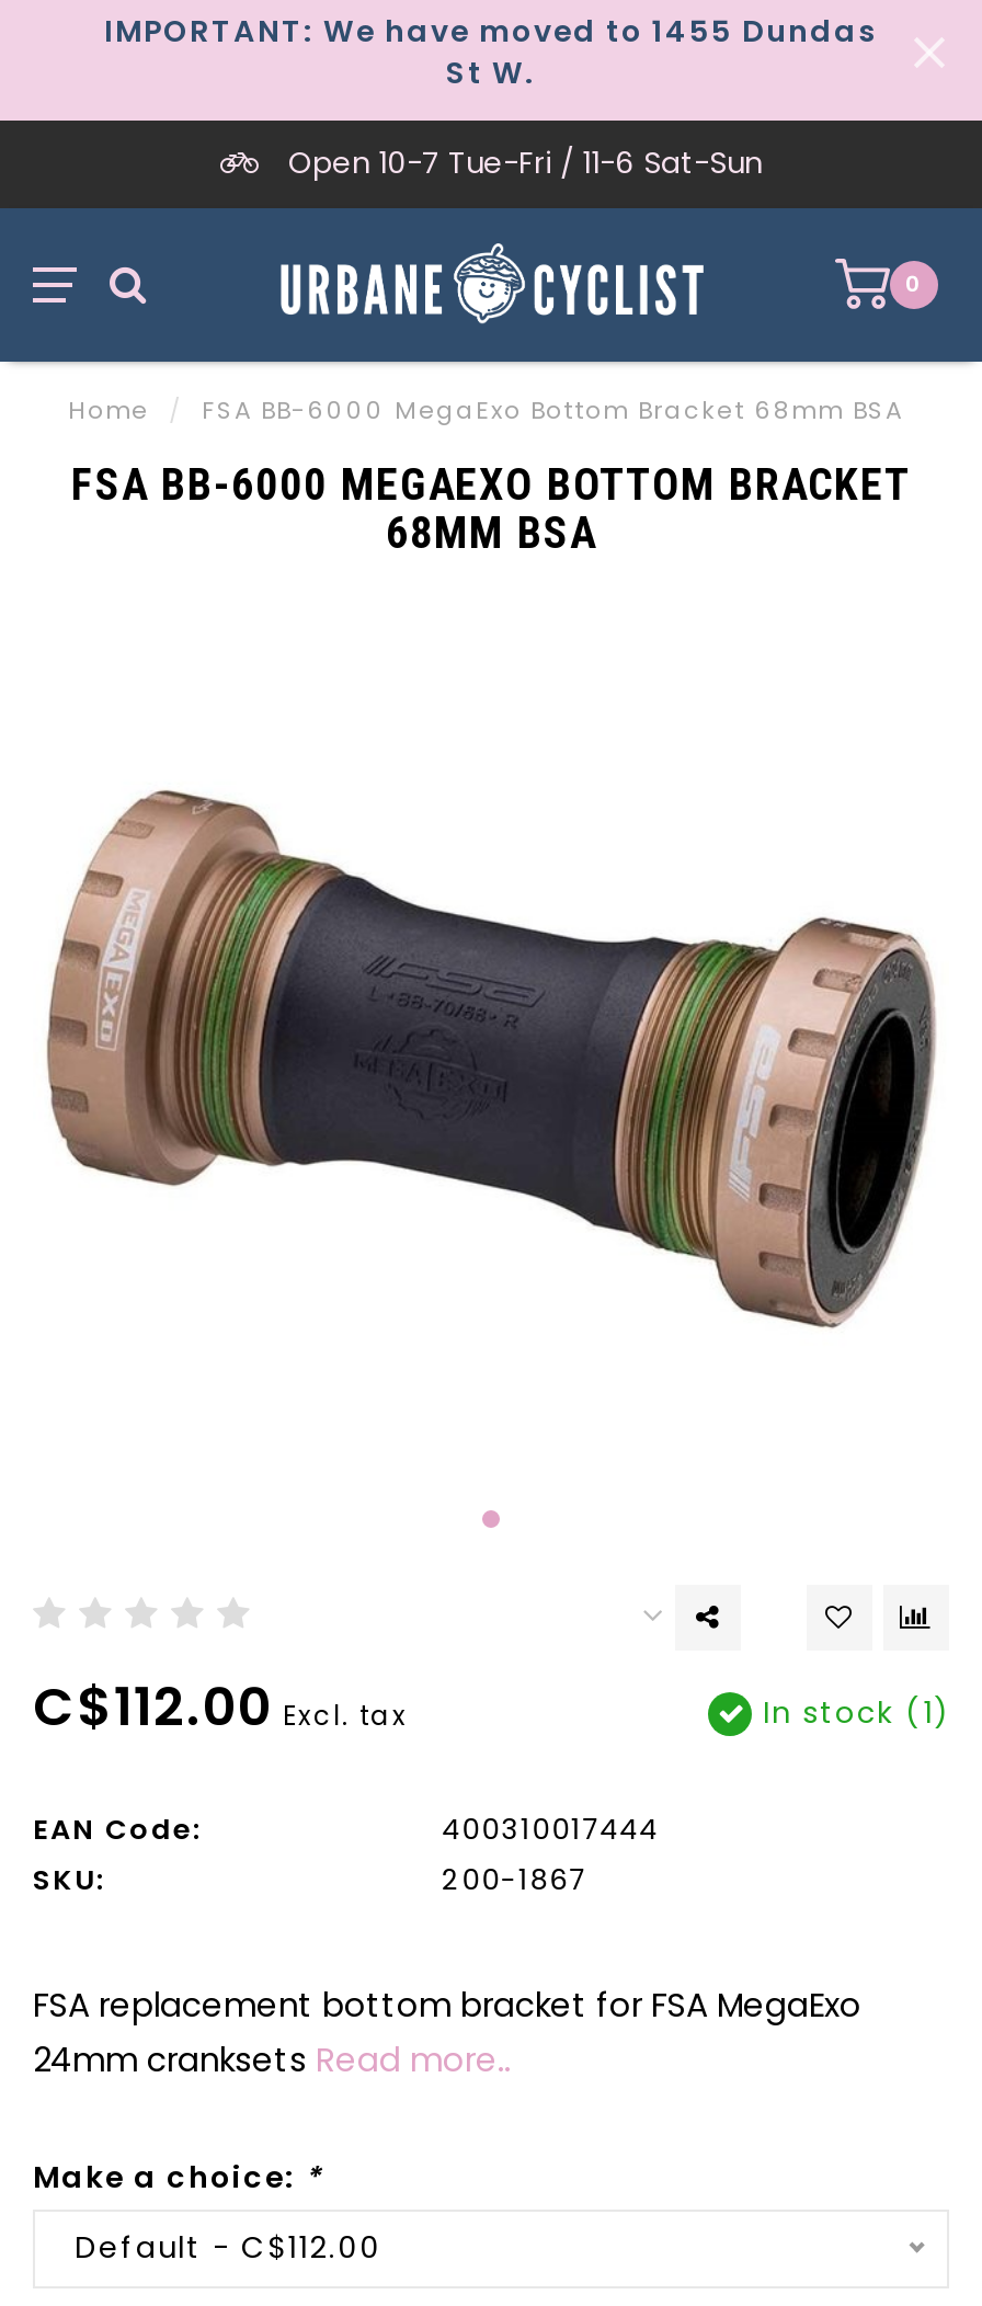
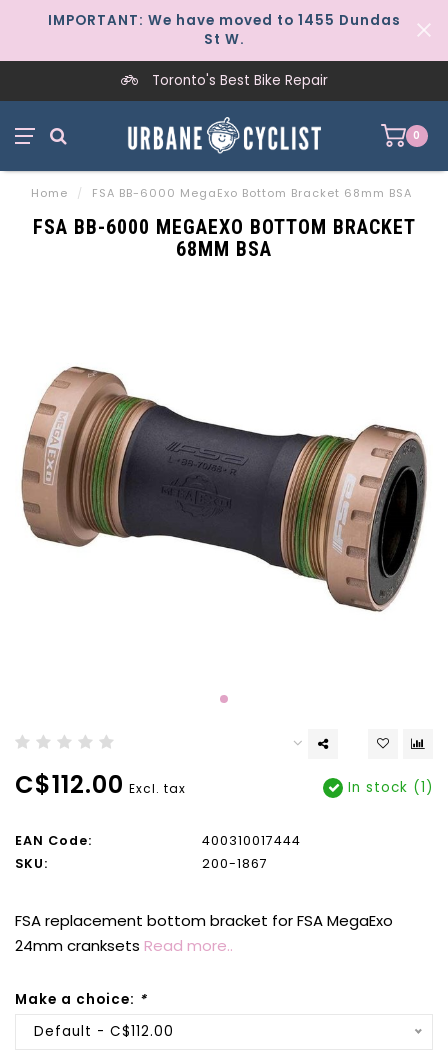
[279,142,762,184] Open 10-7 Tue-Fri / 11-6 Sat-Sun -> [147,71,327,90] Toronto's Best Bike Repair

